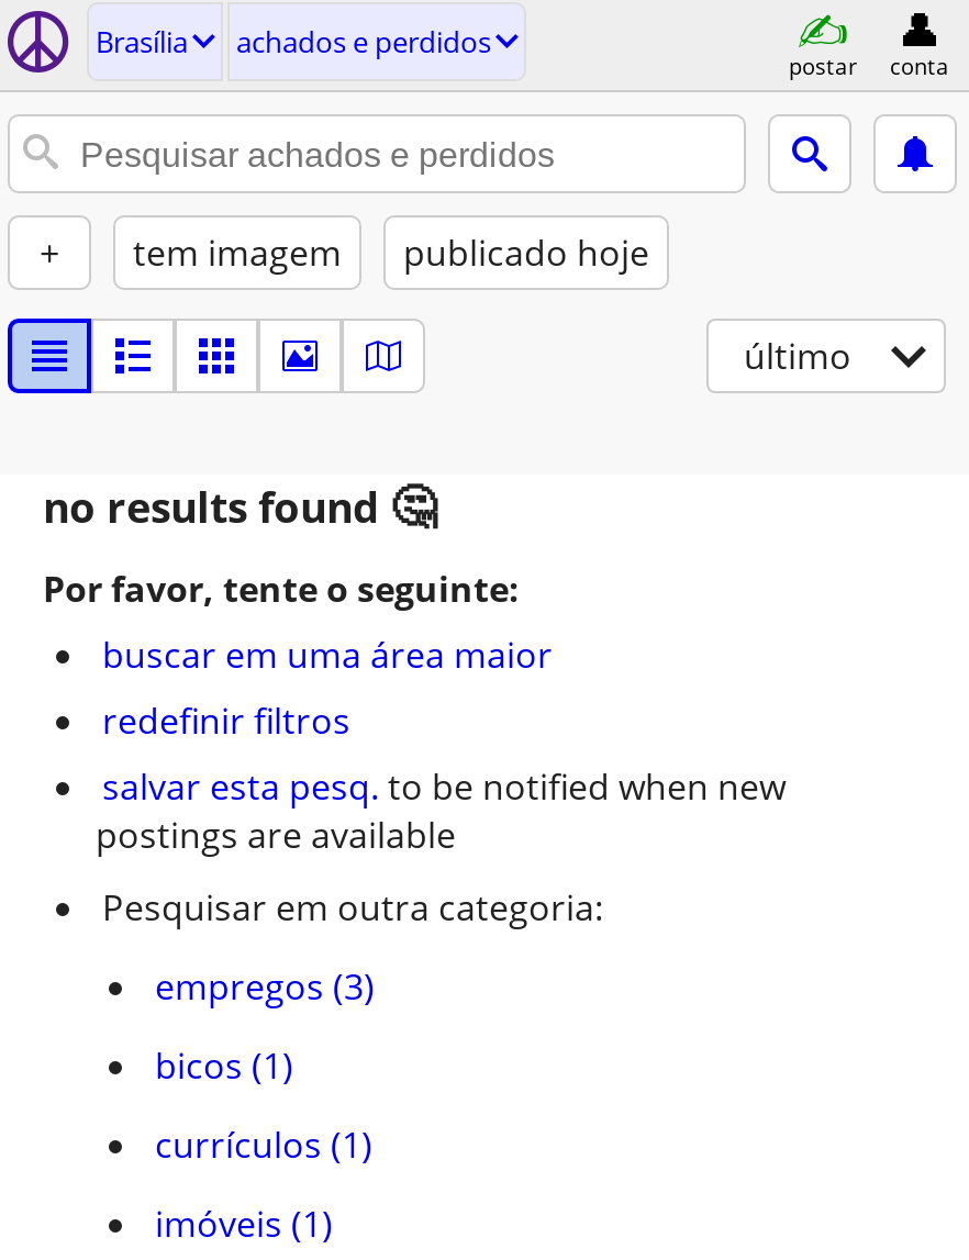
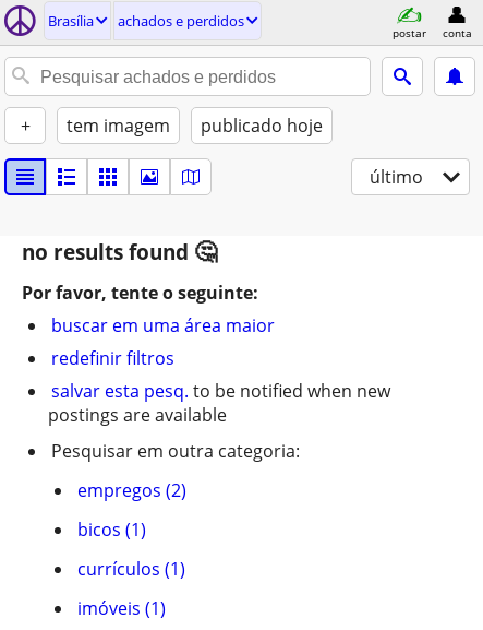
[155,962,375,1011] empregos (3) -> [77,478,186,502] empregos (2)

